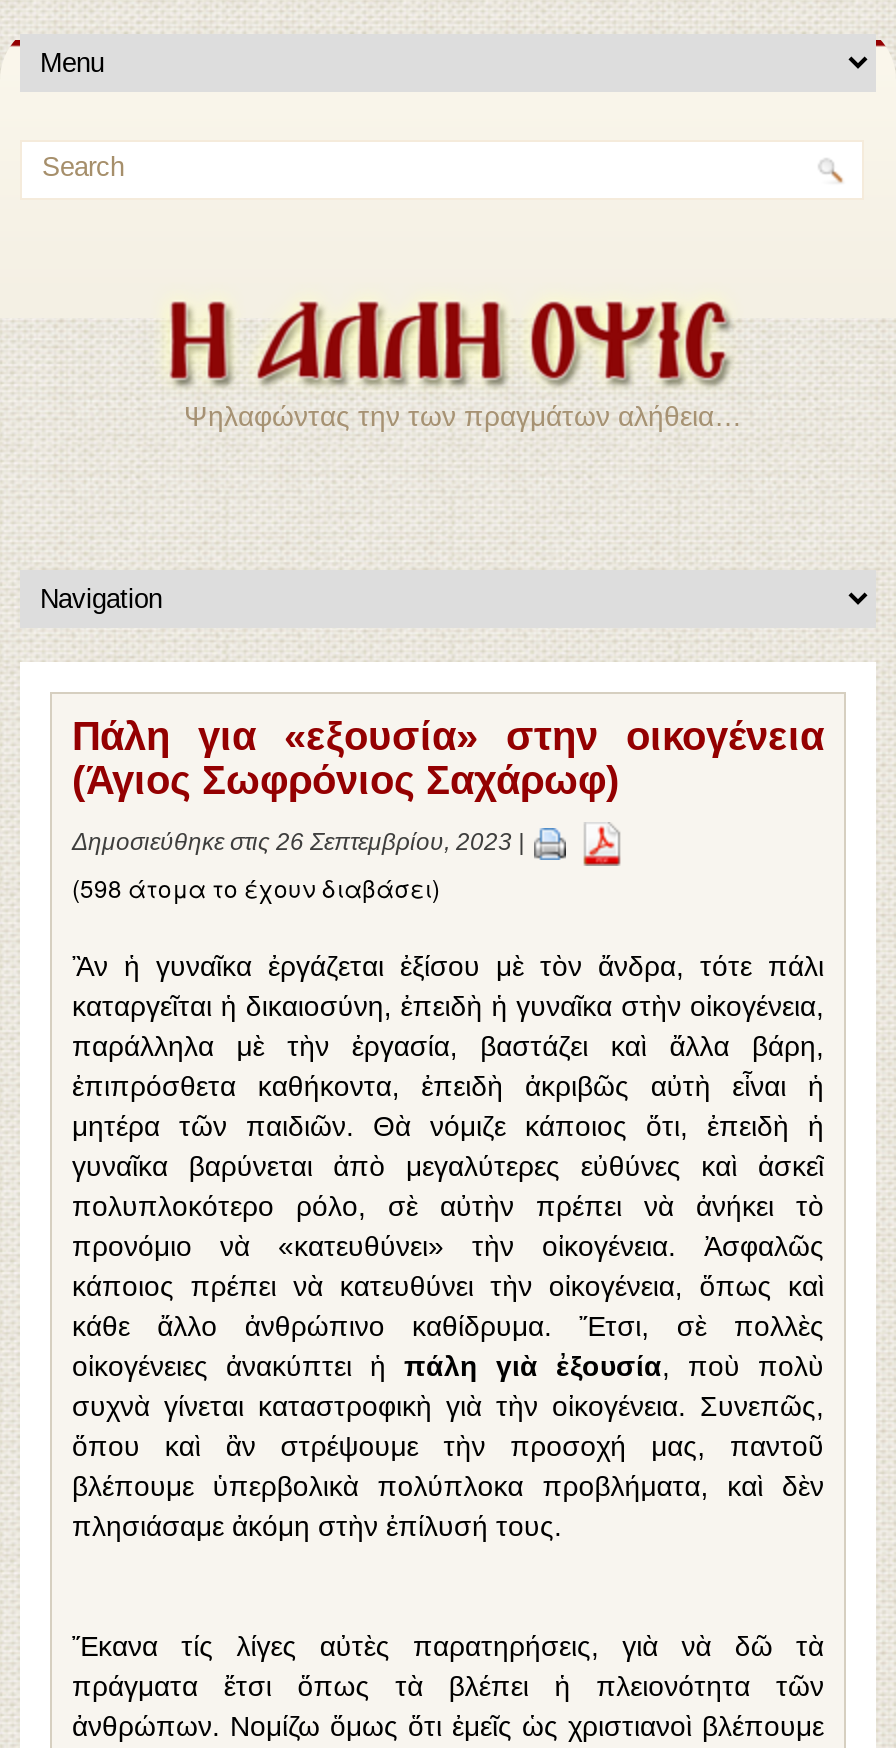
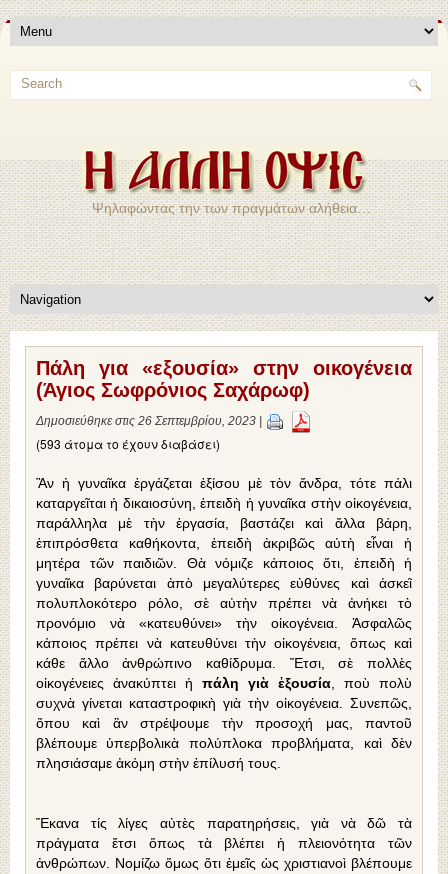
[72,870,440,904] (598 άτομα το έχουν διαβάσει) -> [36,435,220,452] (593 άτομα το έχουν διαβάσει)

